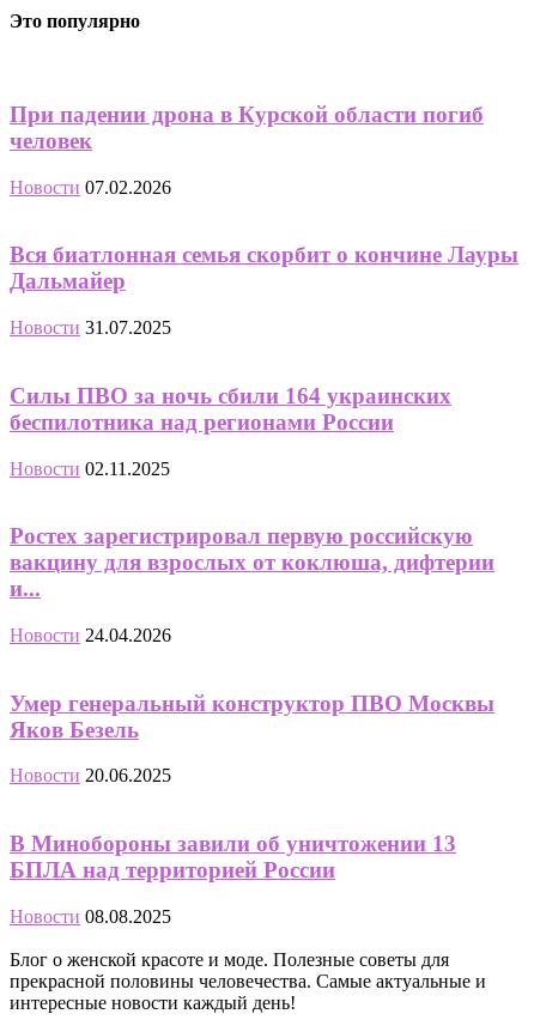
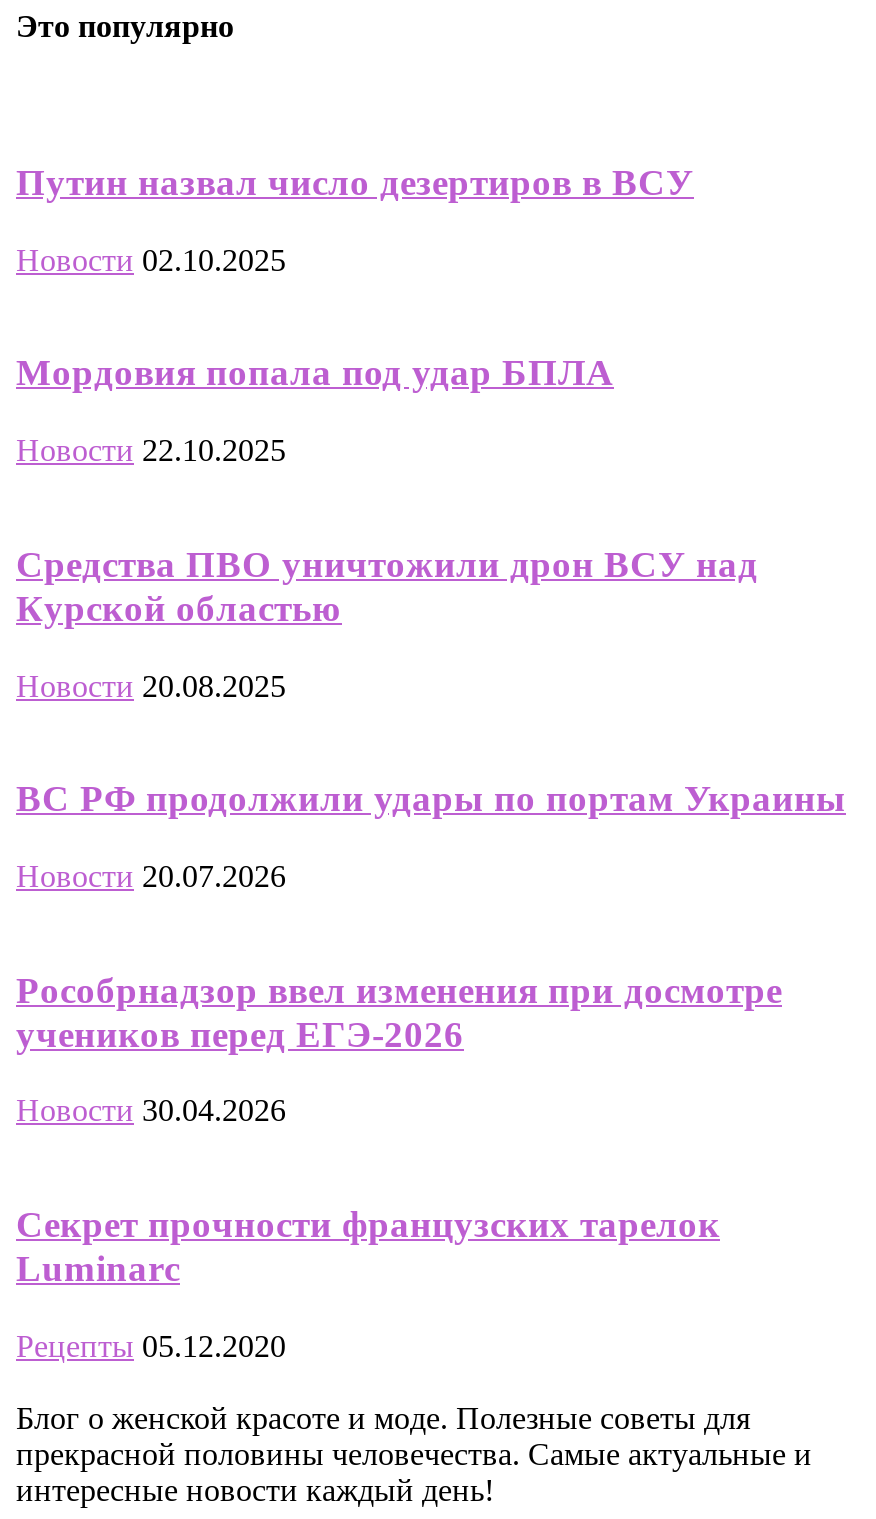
[10,102,484,153] При падении дрона в Курской области погиб | человек -> [16,161,694,203] Путин назвал число дезертиров в ВСУ
[10,177,171,197] Новости 07.02.2026 -> [16,242,286,276] Новости 02.10.2025
[10,242,518,294] Вся биатлонная семья скорбит о кончине Лауры | Дальмайер -> [16,352,614,394] Мордовия попала под удар БПЛА
[10,317,171,338] Новости 31.07.2025 -> [16,433,286,467] Новости 22.10.2025
[10,383,451,434] Силы ПВО за ночь сбили 164 украинских | беспилотника над регионами России -> [16,543,758,629] Средства ПВО уничтожили дрон ВСУ над | Курской областью
[10,458,170,478] Новости 02.11.2025 -> [16,668,286,702] Новости 20.08.2025
[10,523,494,601] Ростех зарегистрировал первую российскую | вакцину для взрослых от коклюша, дифтерии | и... -> [16,777,846,819] ВС РФ продолжили удары по портам Украины
[10,625,171,645] Новости 24.04.2026 -> [16,859,286,893] Новости 20.07.2026
[10,690,494,742] Умер генеральный конструктор ПВО Москвы | Яков Безель -> [16,968,782,1054] Рособрнадзор ввел изменения при досмотре | учеников перед ЕГЭ-2026
[10,765,171,786] Новости 20.06.2025 -> [16,1094,286,1128] Новости 30.04.2026
[10,831,456,882] В Минобороны завили об уничтожении 13 | БПЛА над территорией России -> [16,1203,720,1289] Секрет прочности французских тарелок | Luminarc
[10,906,171,926] Новости 08.08.2025 -> [16,1329,286,1363] Рецепты 05.12.2020

